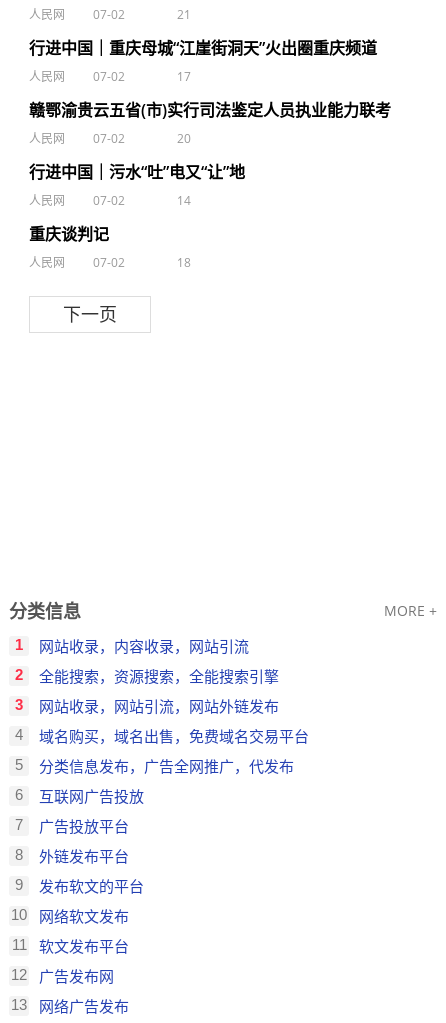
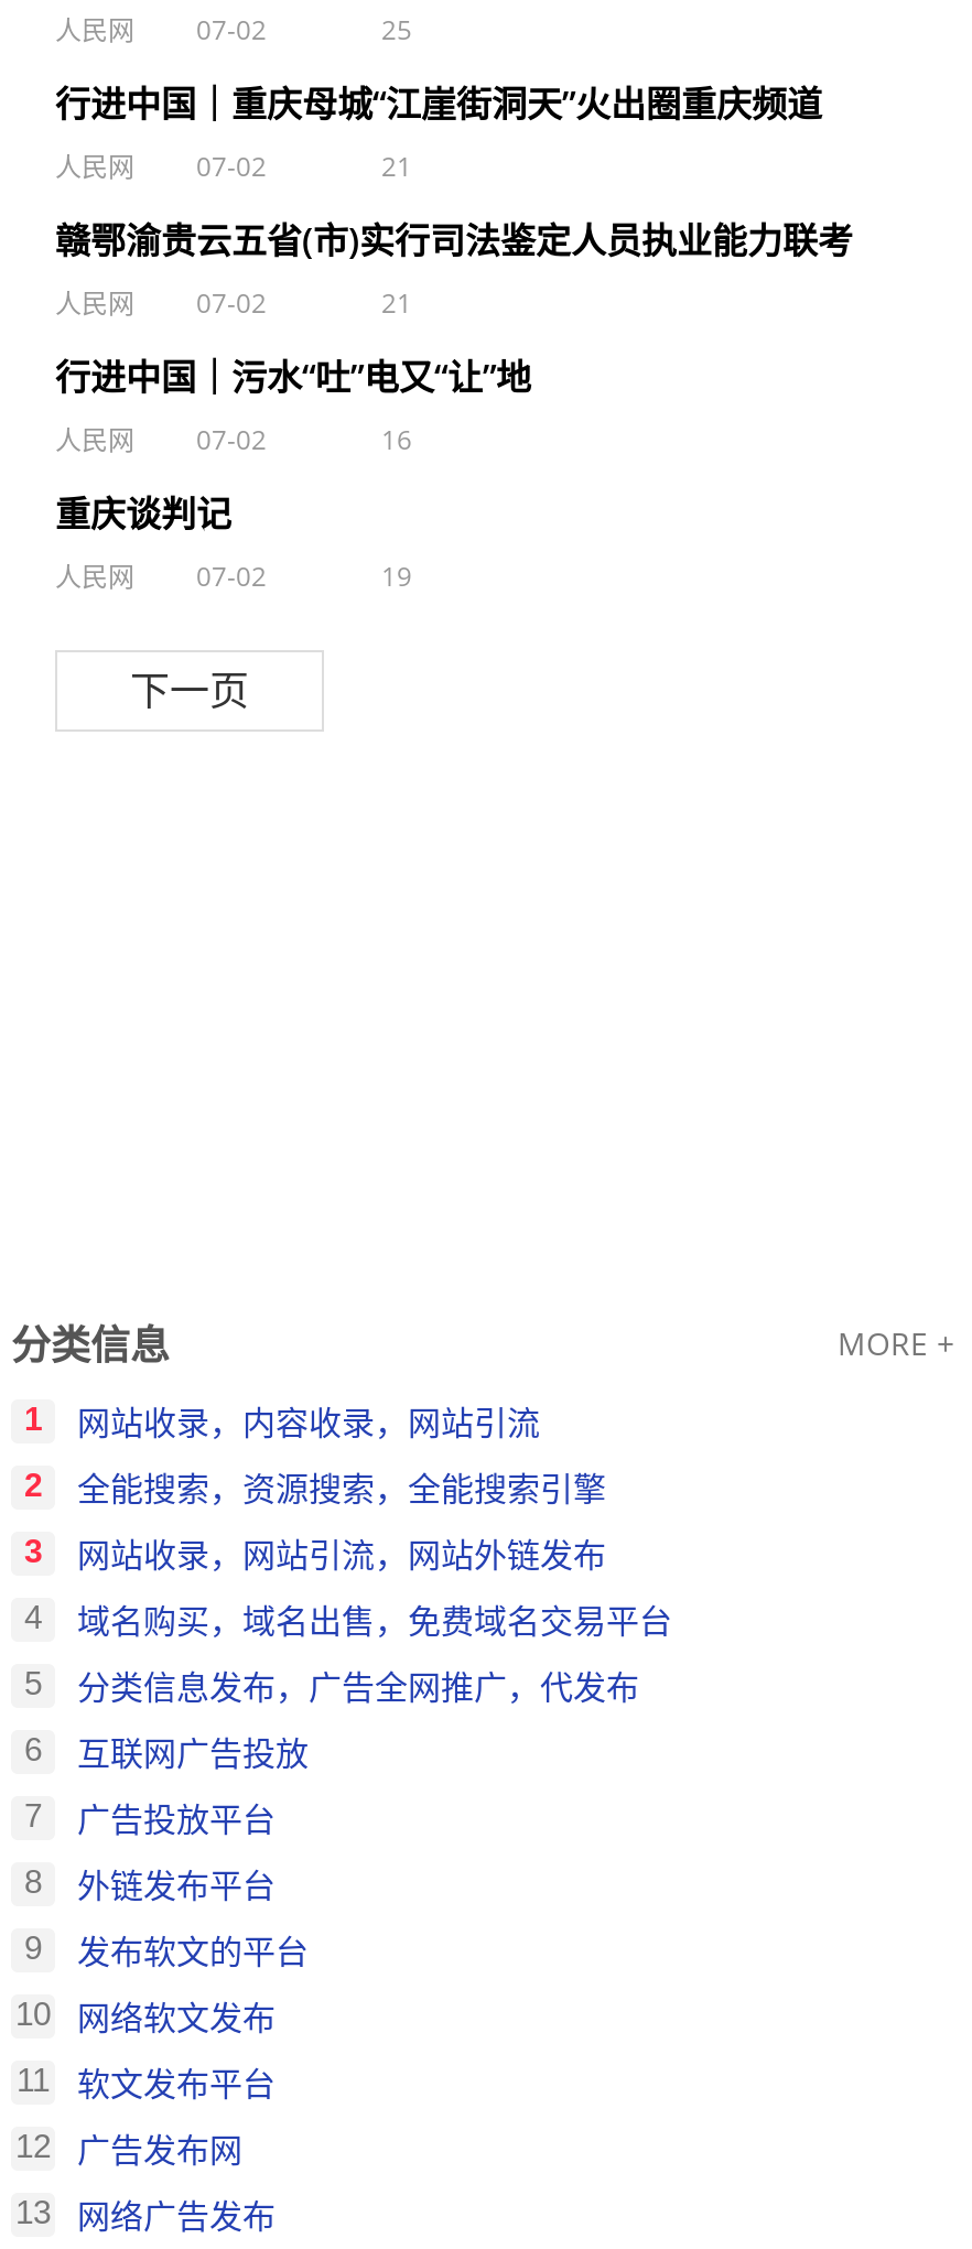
[177,6,191,23] 21 -> [381,11,412,48] 25
[177,68,191,85] 17 -> [381,148,412,185] 21
[177,130,191,147] 20 -> [381,284,412,322] 21
[177,192,191,209] 14 -> [381,421,412,458] 16
[177,254,191,271] 18 -> [381,558,412,595] 19

